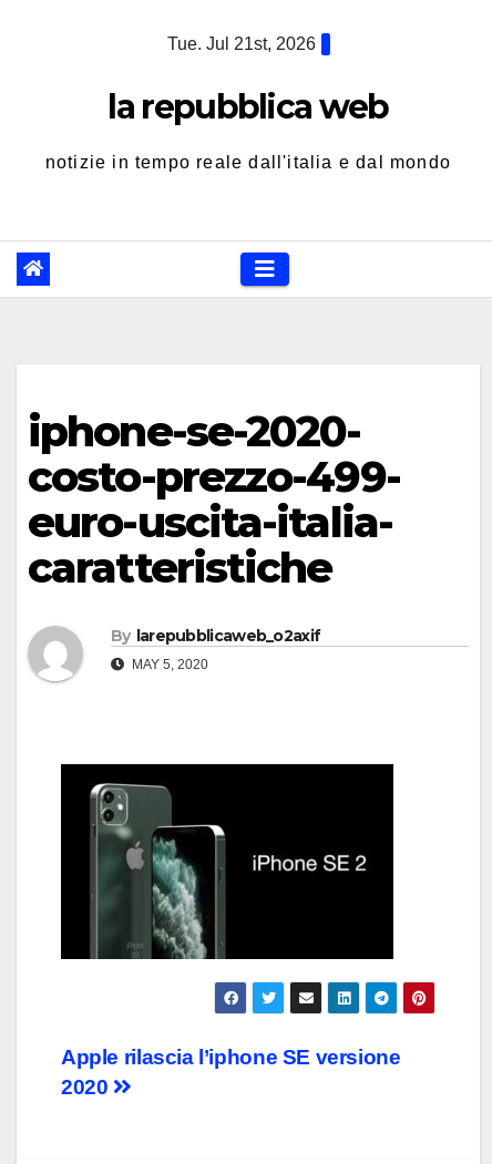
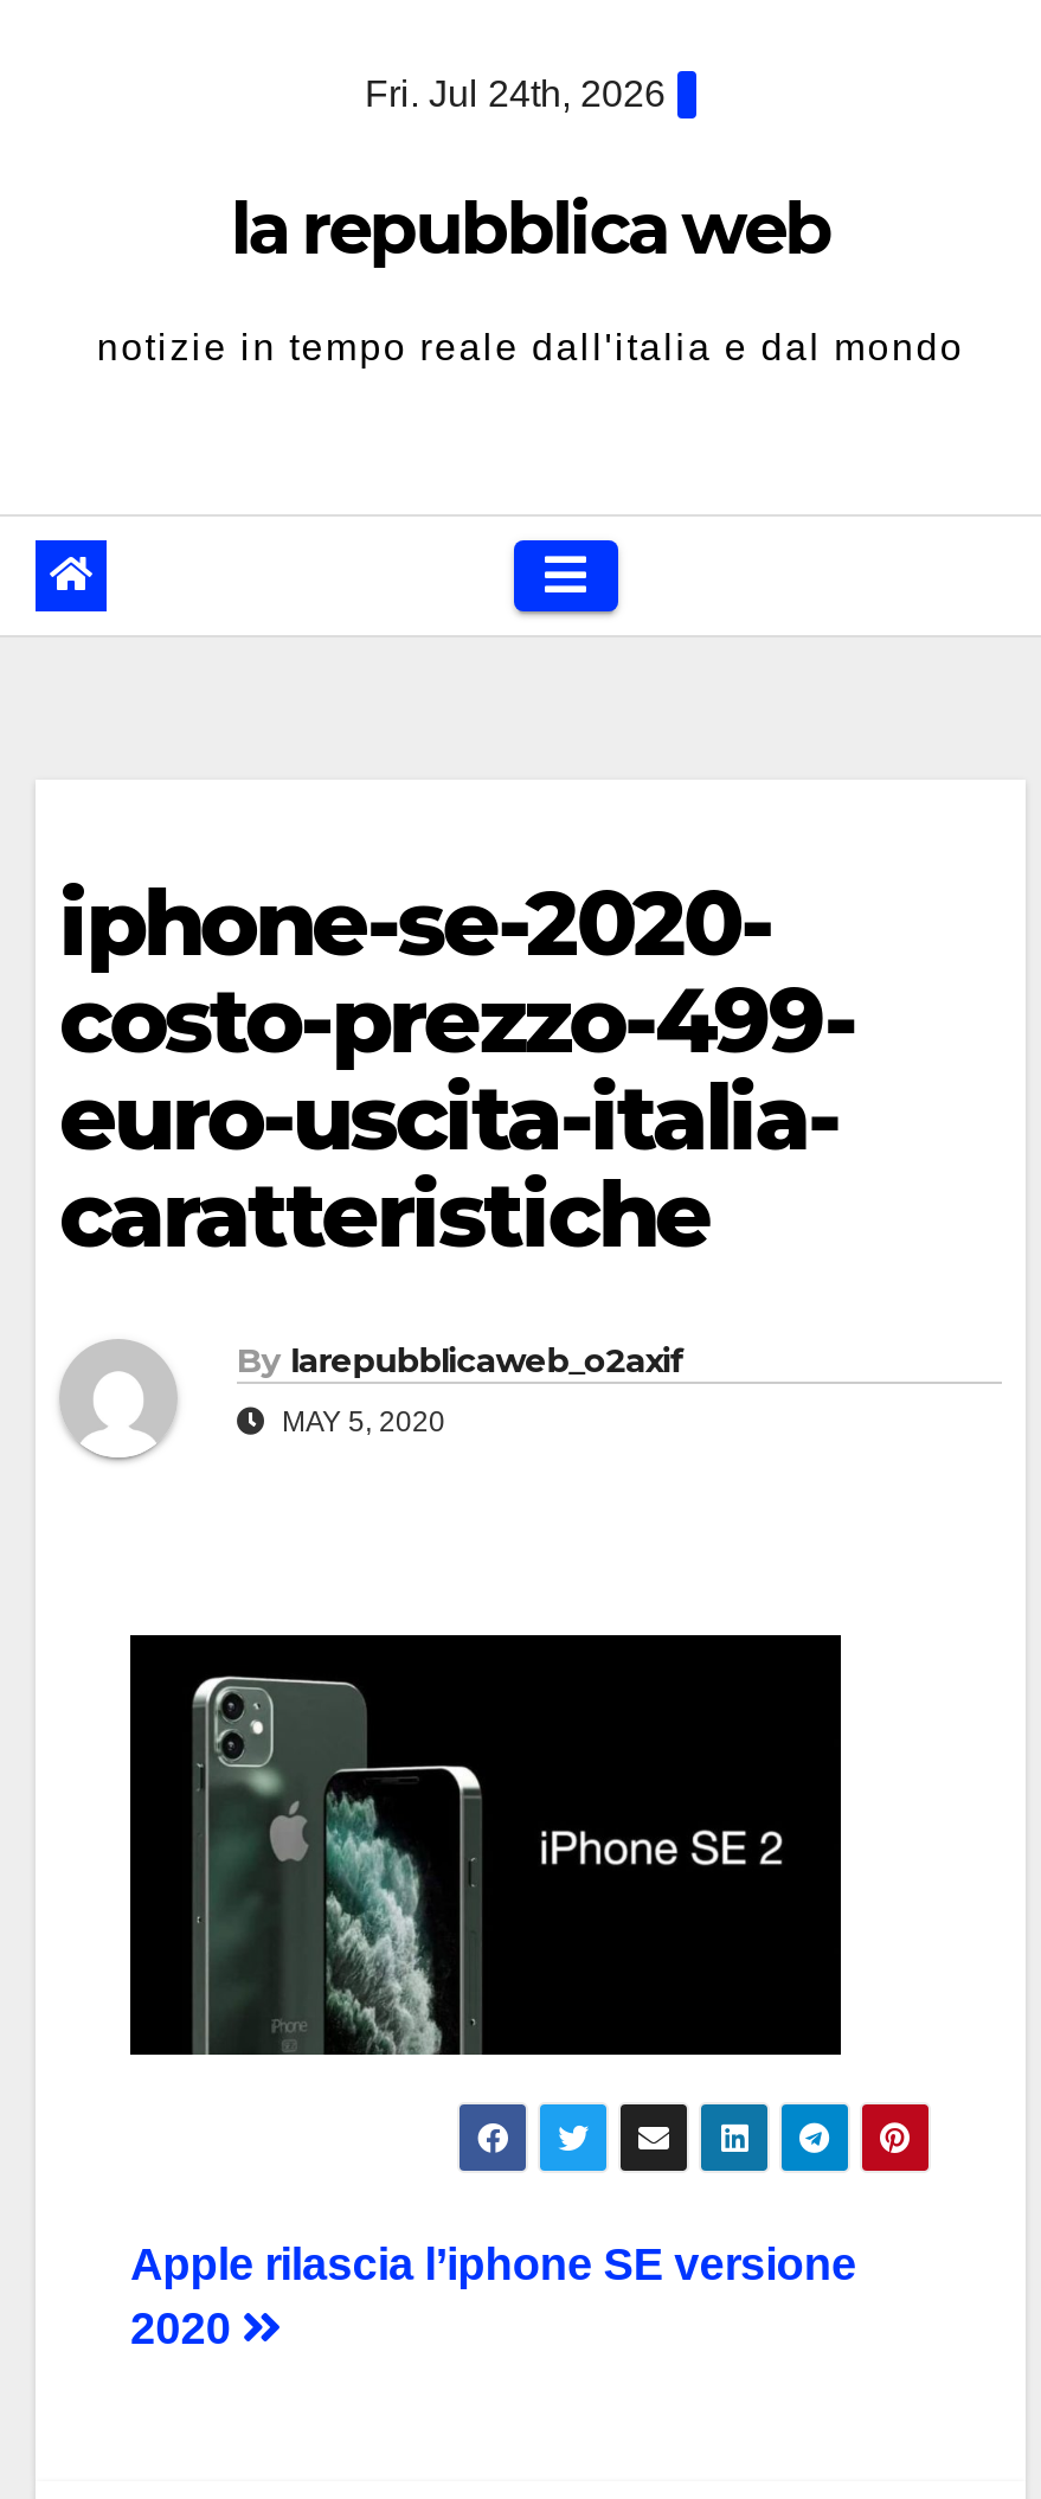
[167,34,315,53] Tue. Jul 21st, 2026 -> [365,73,666,114] Fri. Jul 24th, 2026

